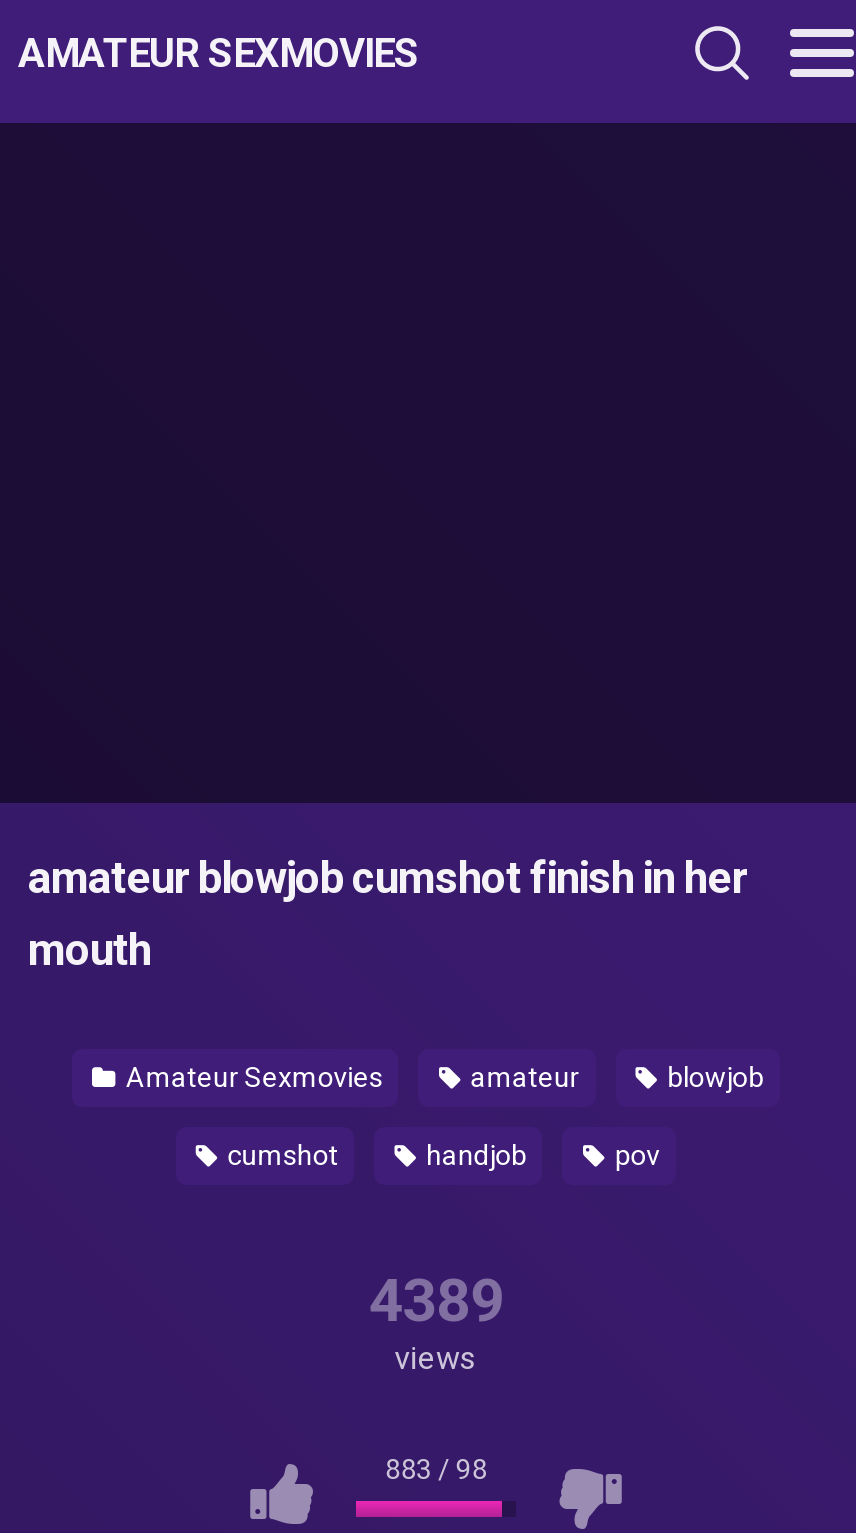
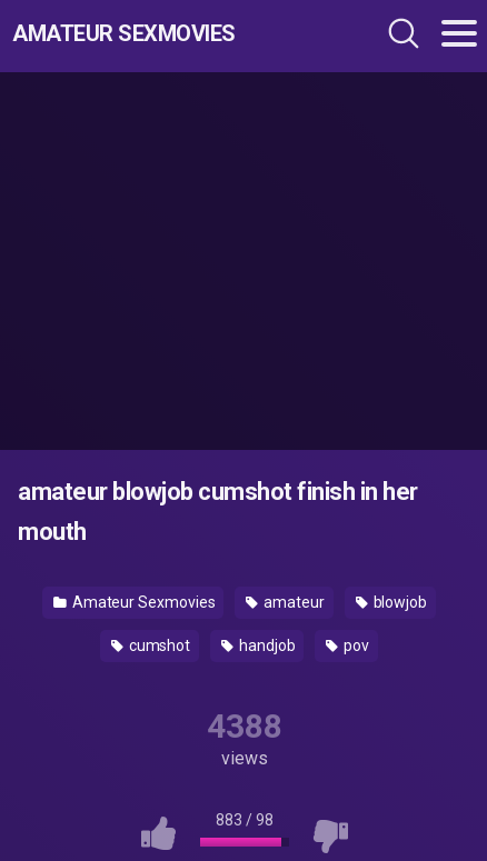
[368,1265,504,1335] 4389 -> [207,707,282,745] 4388

